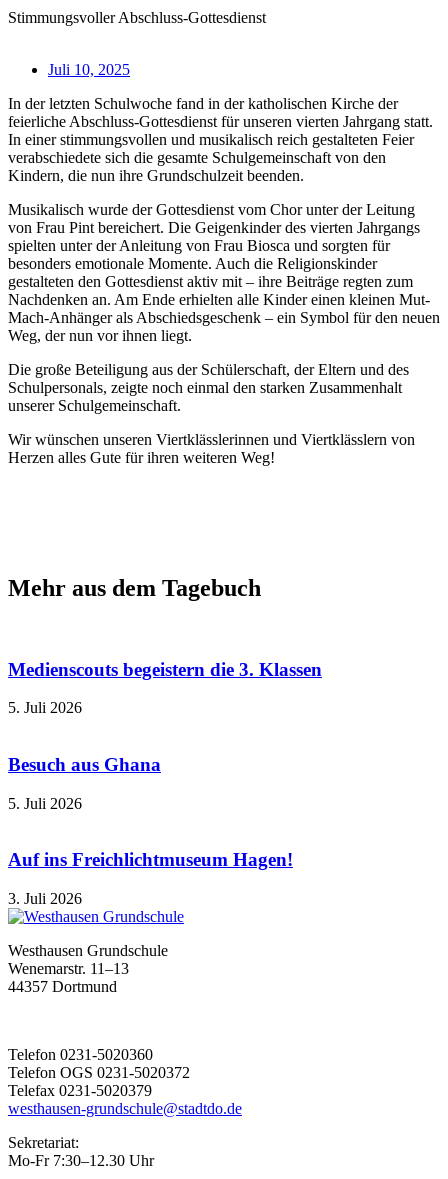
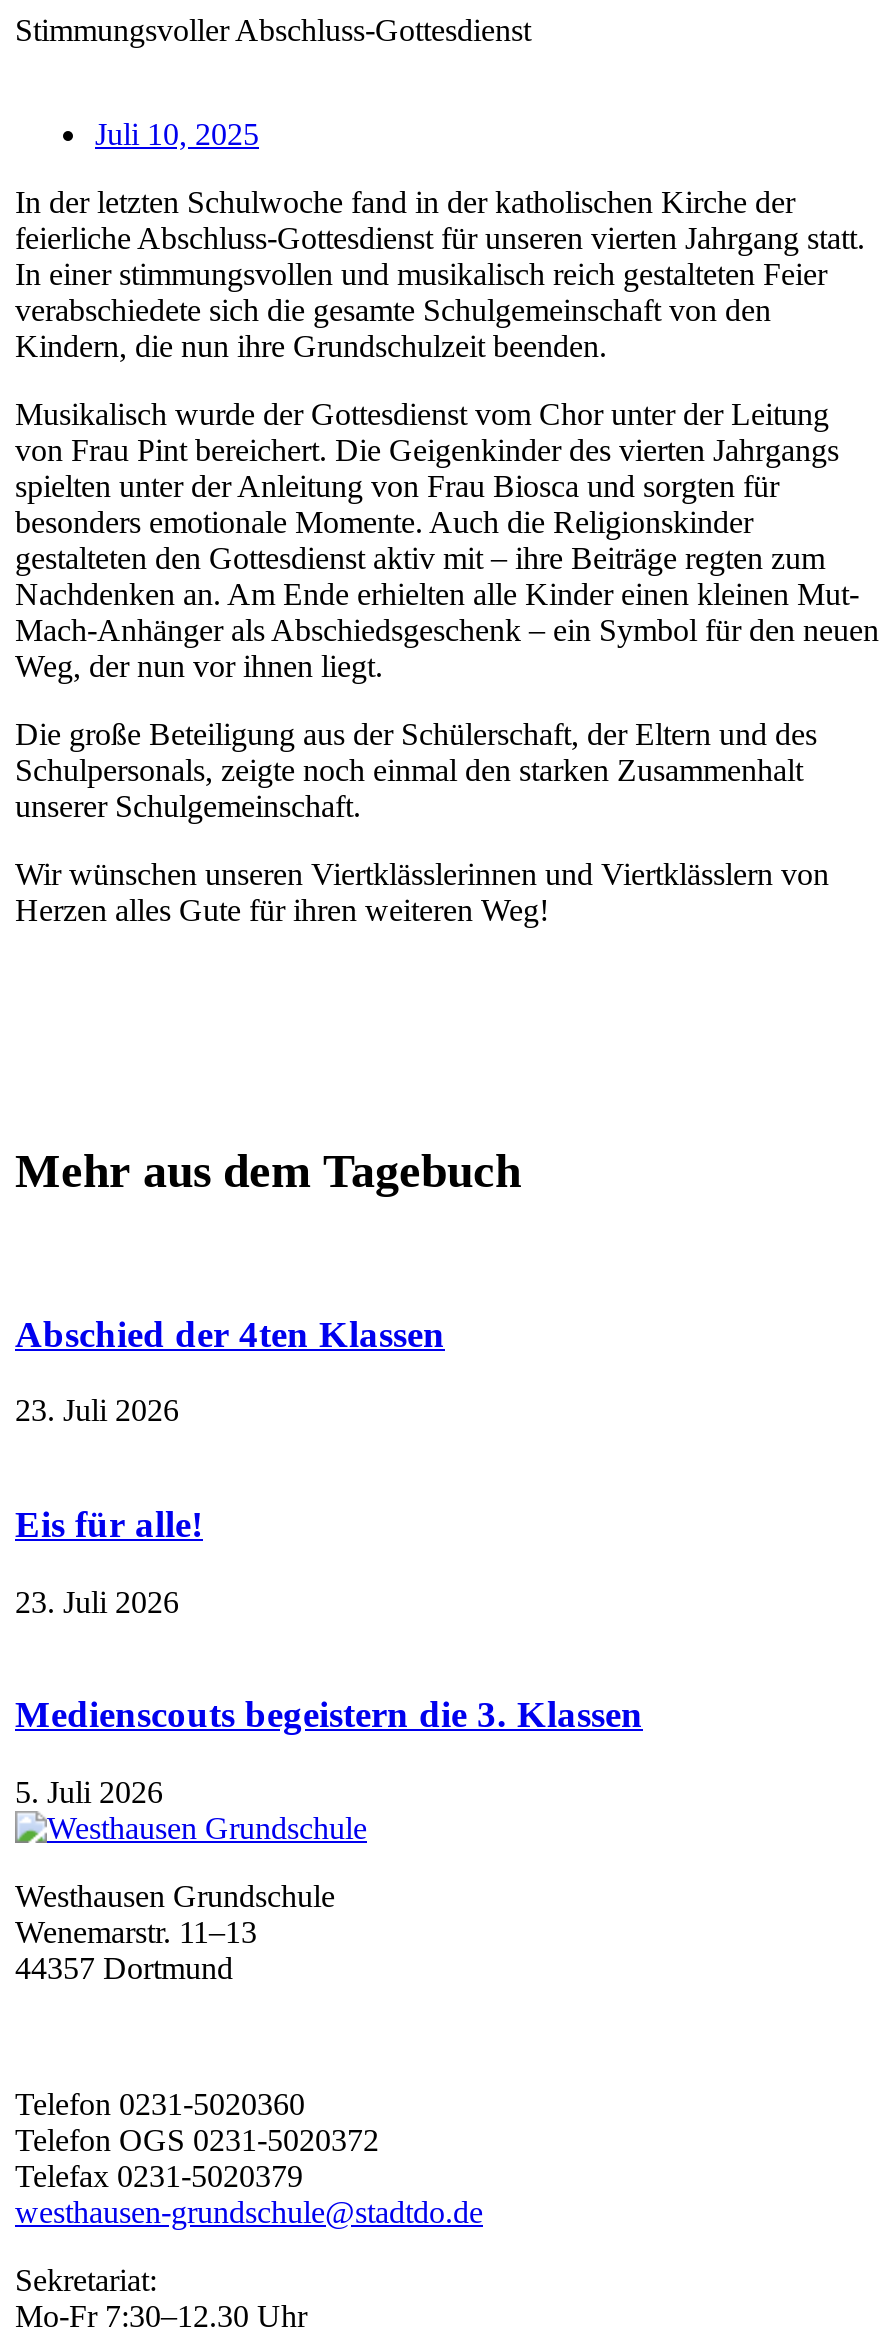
none -> [15,1312,445,1618] Abschied der 4ten Klassen | 23. Juli 2026 | Eis für alle! | 23. Juli 2026
moved [8,658,322,716] -> [15,1694,643,1809]: Medienscouts begeistern die 3. Klassen | 5. Juli 2026
[8,754,293,907] Besuch aus Ghana | 5. Juli 2026 | Auf ins Freichlichtmuseum Hagen! | 3. Juli 2026 -> none

